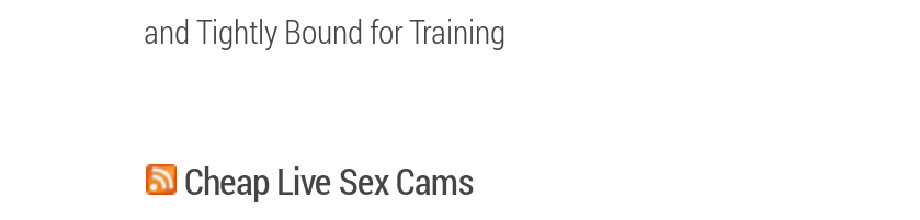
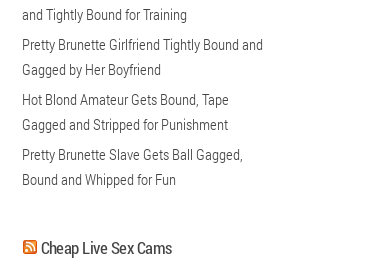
none -> [22,34,263,189] Pretty Brunette Girlfriend Tightly Bound and | Gagged by Her Boyfriend | Hot Blond Amateur Gets Bound, Tape | Gagged and Stripped for Punishment | Pretty Brunette Slave Gets Ball Gagged, | Bound and Whipped for Fun

